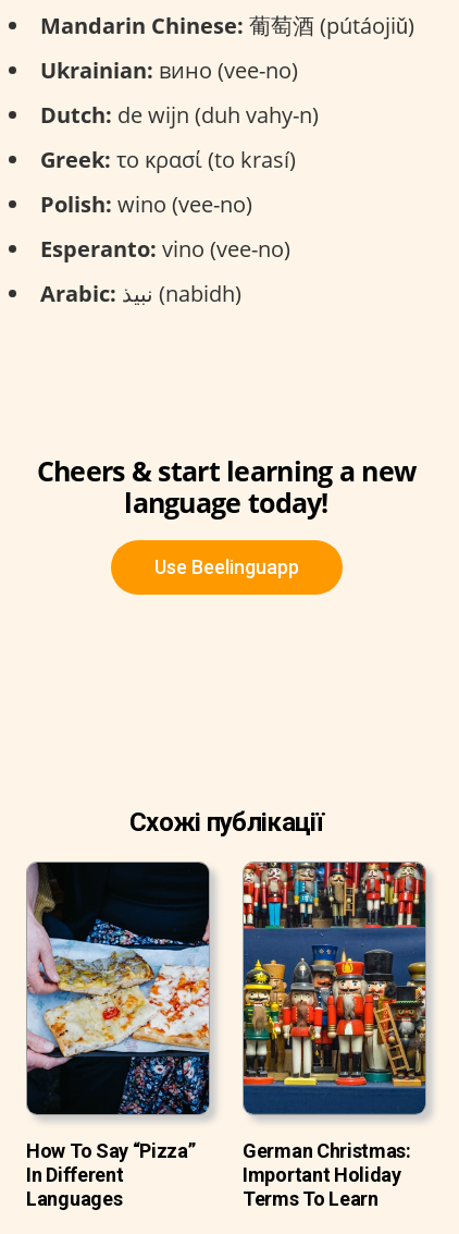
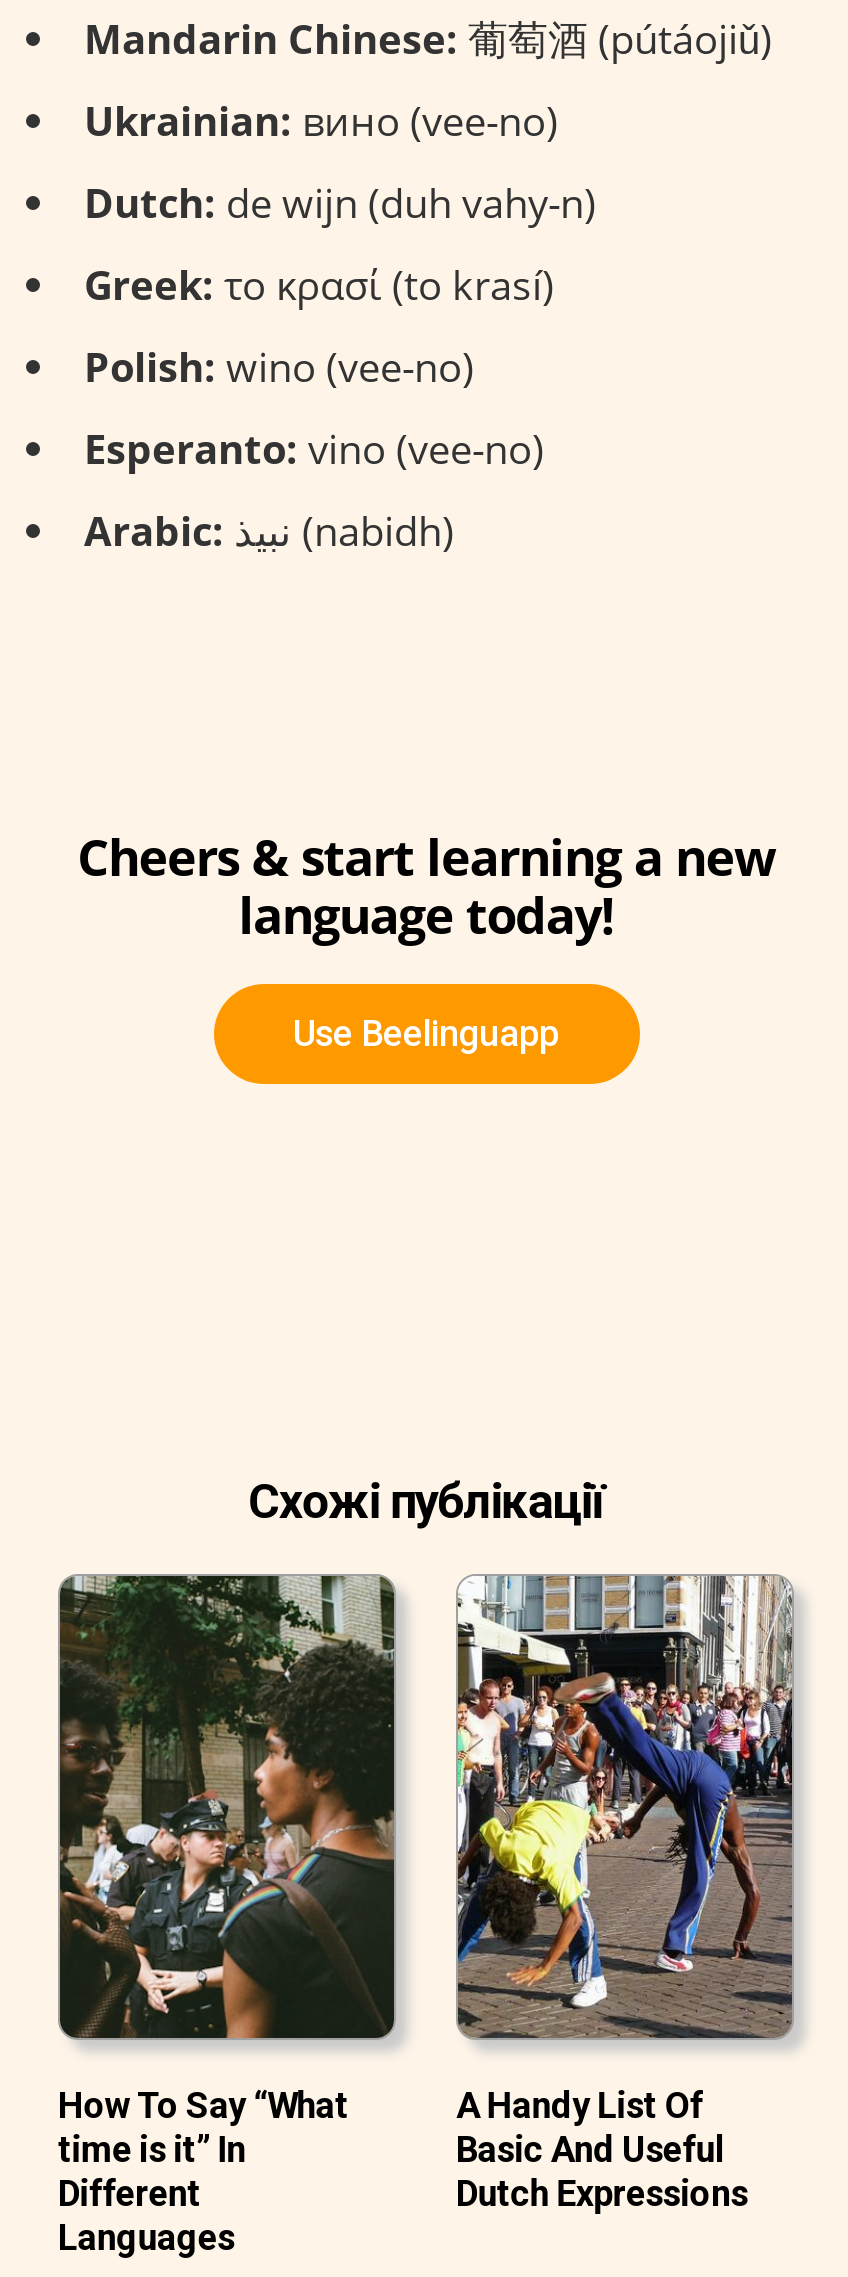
[26,862,210,1186] [image] | How To Say “Pizza” | In Different -> [58,1574,396,2214] [image] | How To Say “What | time is it” In | Different
[243,862,426,1210] [image] | German Christmas: | Important Holiday | Terms To Learn -> [456,1574,794,2214] [image] | A Handy List Of | Basic And Useful | Dutch Expressions

